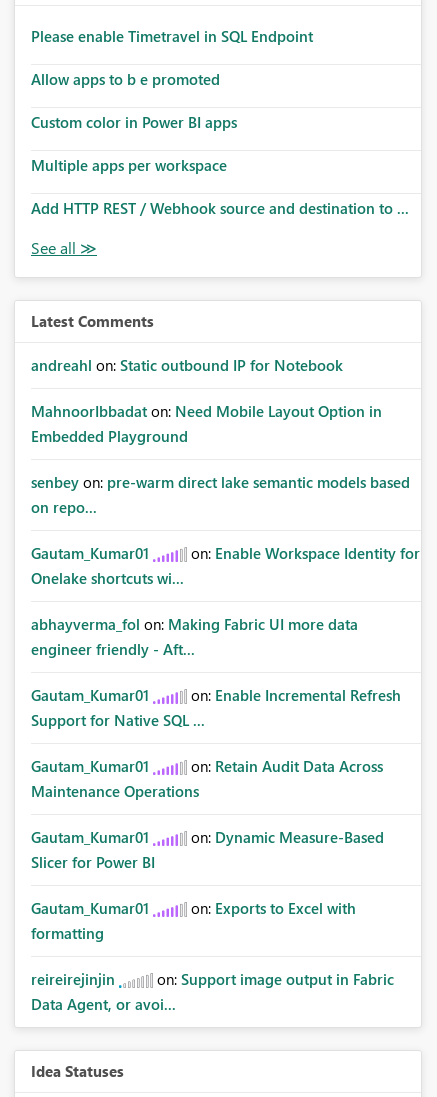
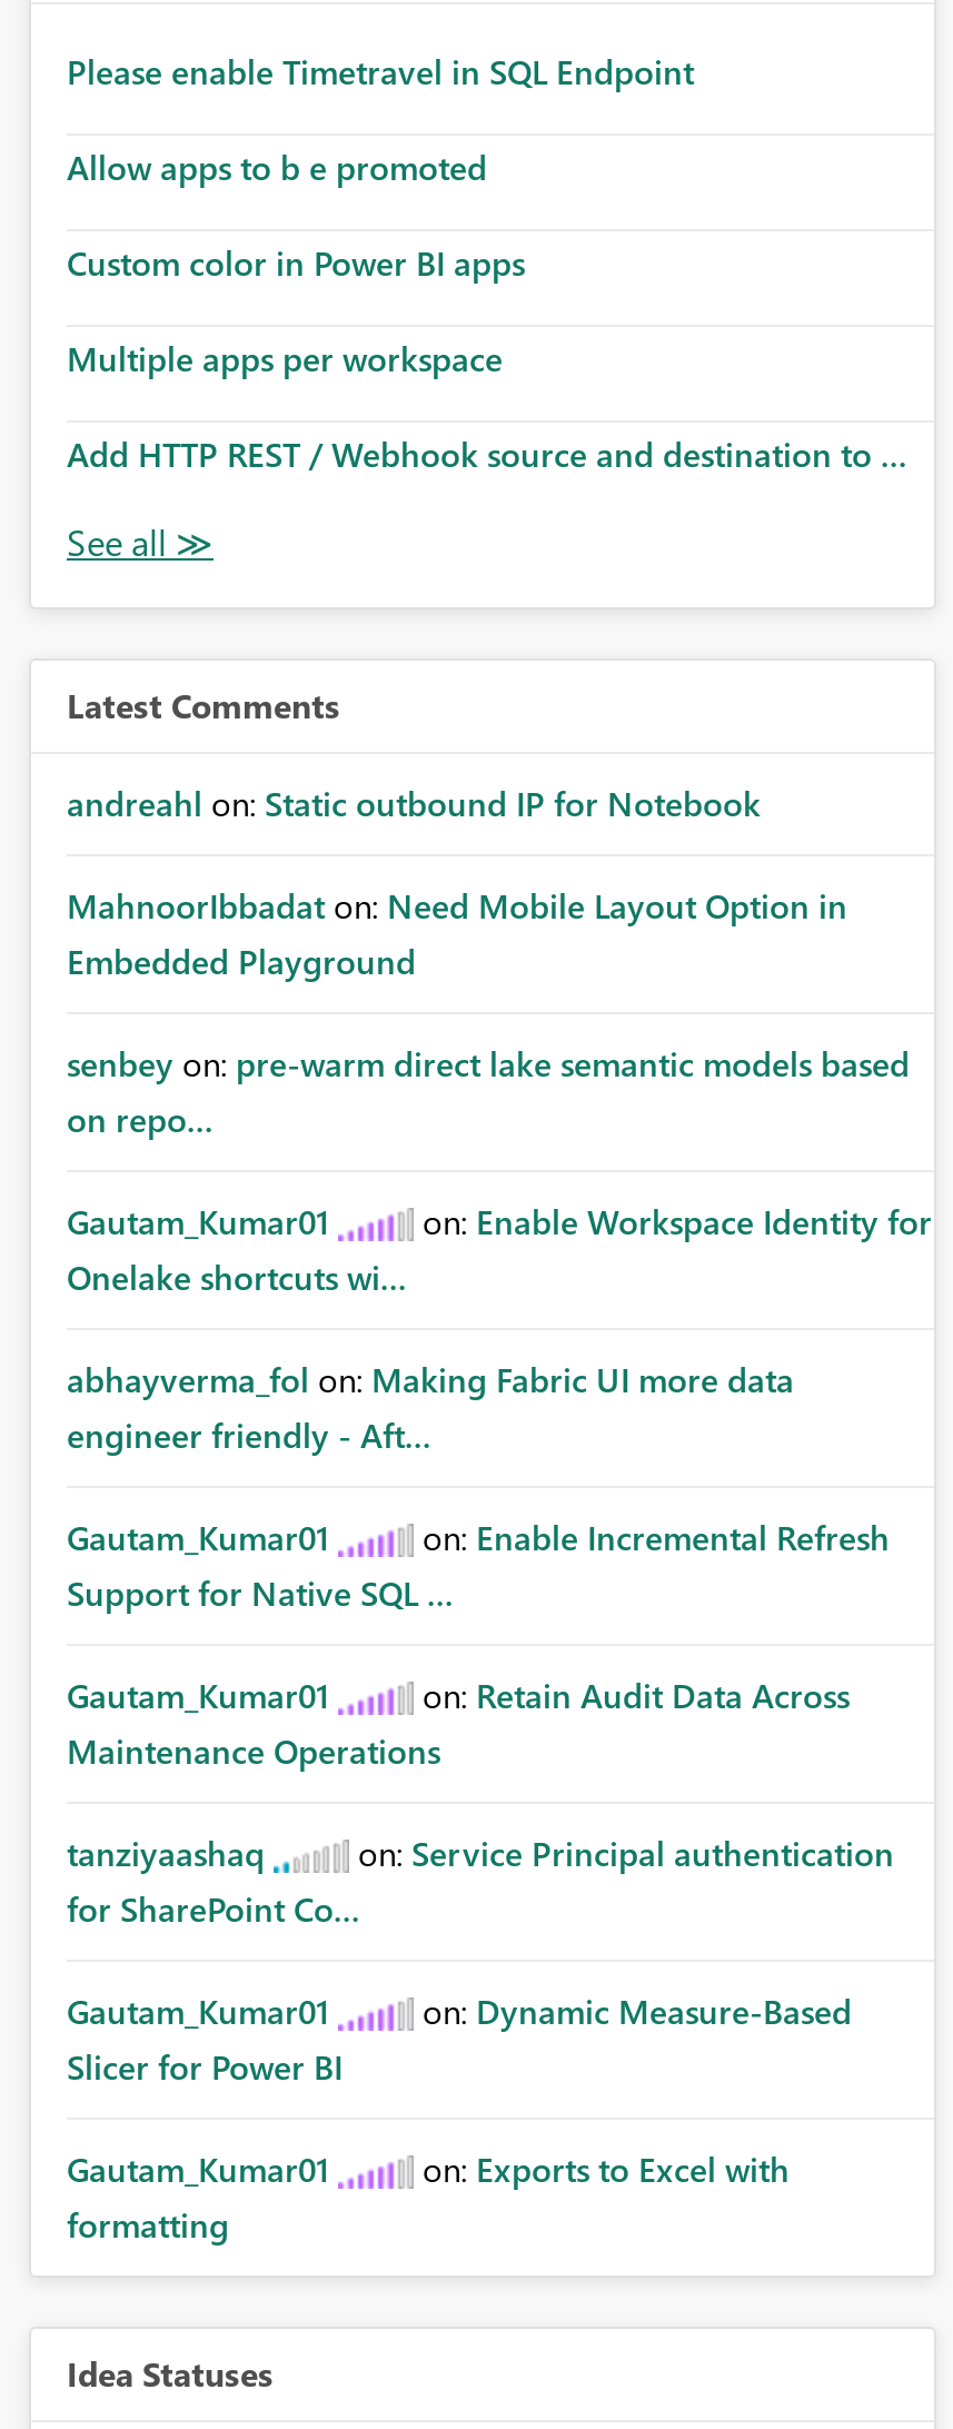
none -> [67,1830,894,1930] tanziyaashaq | on: Service Principal authentication | for SharePoint Co...
moved [31,826,384,942] -> [67,1987,852,2245]: Gautam_Kumar01 | on: Dynamic Measure-Based | Slicer for Power BI | Gautam_Kumar01 | on: Exports to Excel with | formatting
[31,968,394,1013] reireirejinjin | on: Support image output in Fabric | Data Agent, or avoi... -> none

